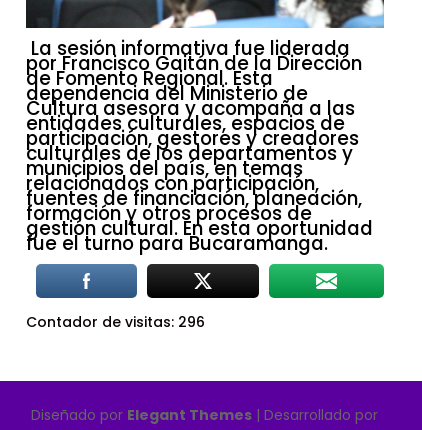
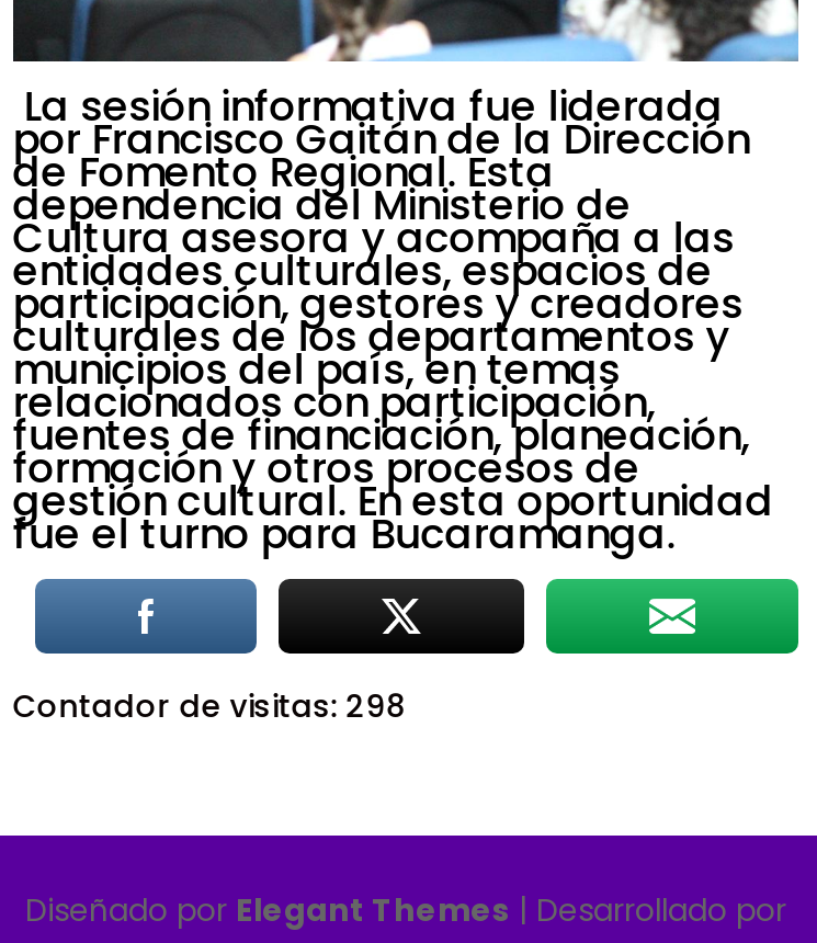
[26,312,205,332] Contador de visitas: 296 -> [13,684,405,728] Contador de visitas: 298

